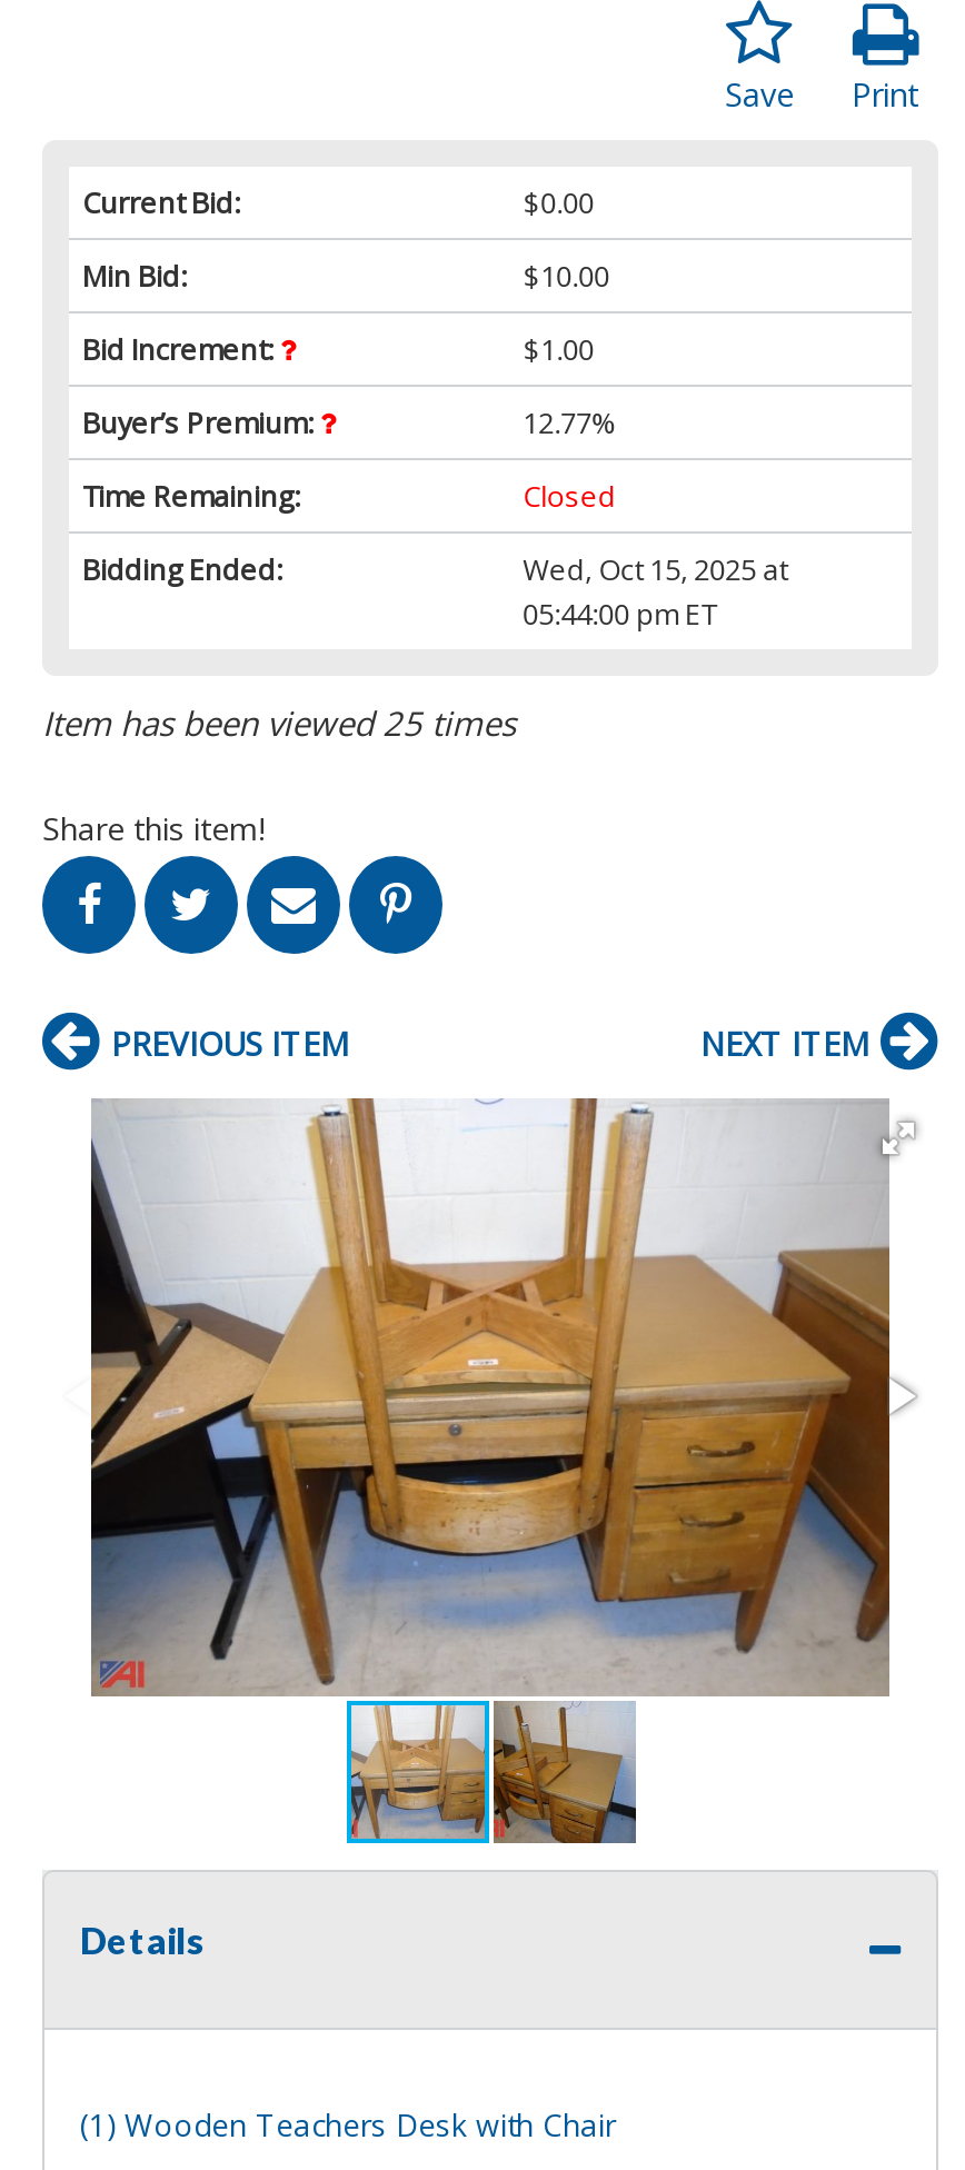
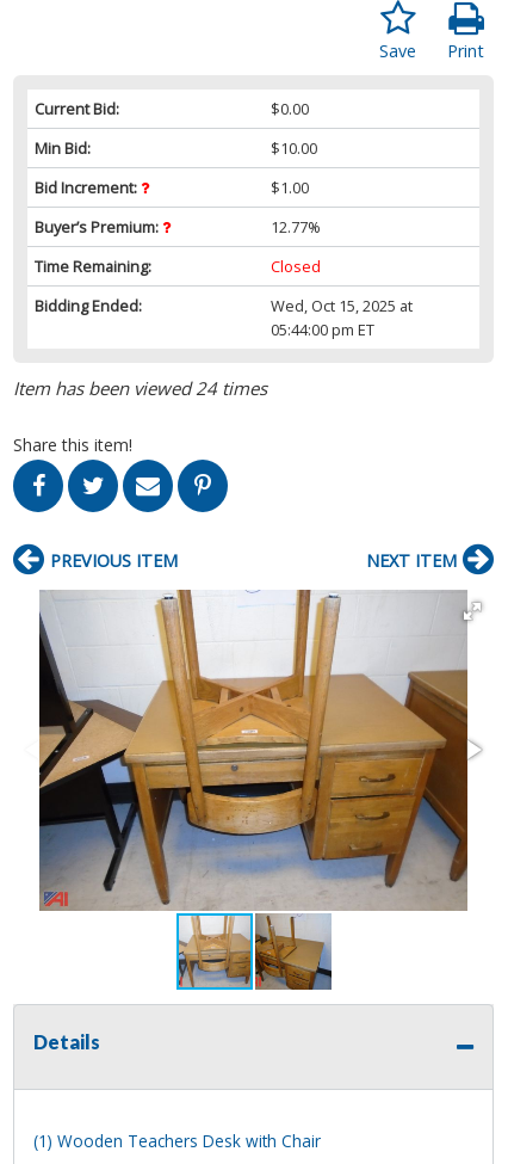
[42,700,516,744] Item has been viewed 25 times -> [13,376,267,400] Item has been viewed 24 times

